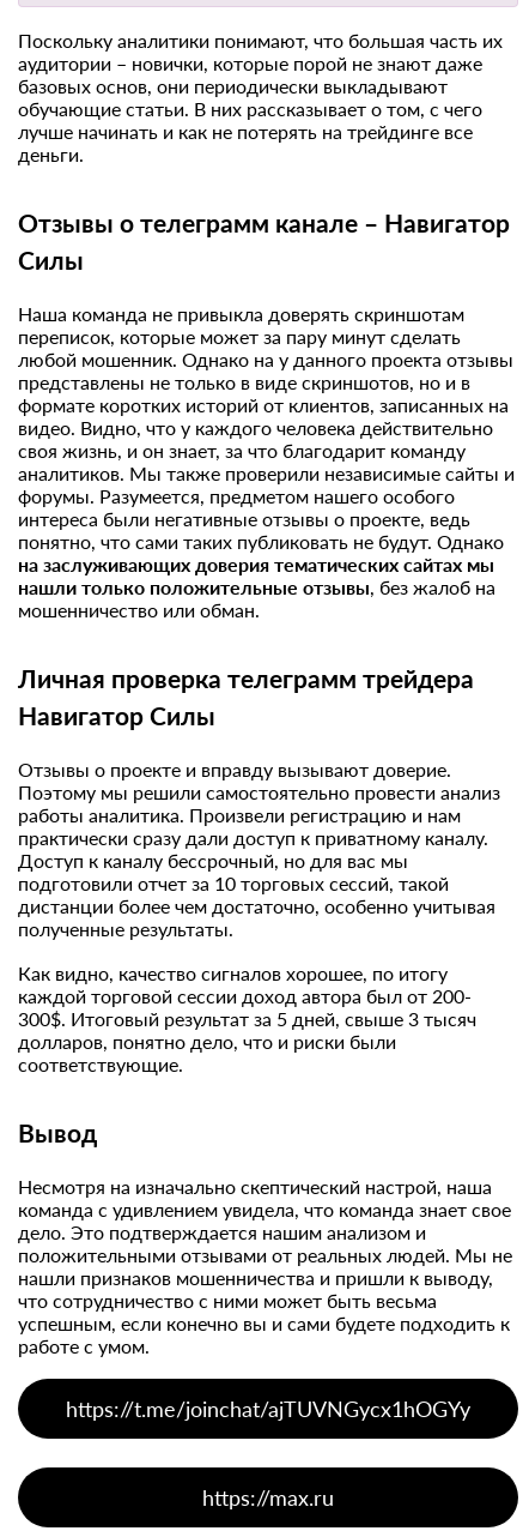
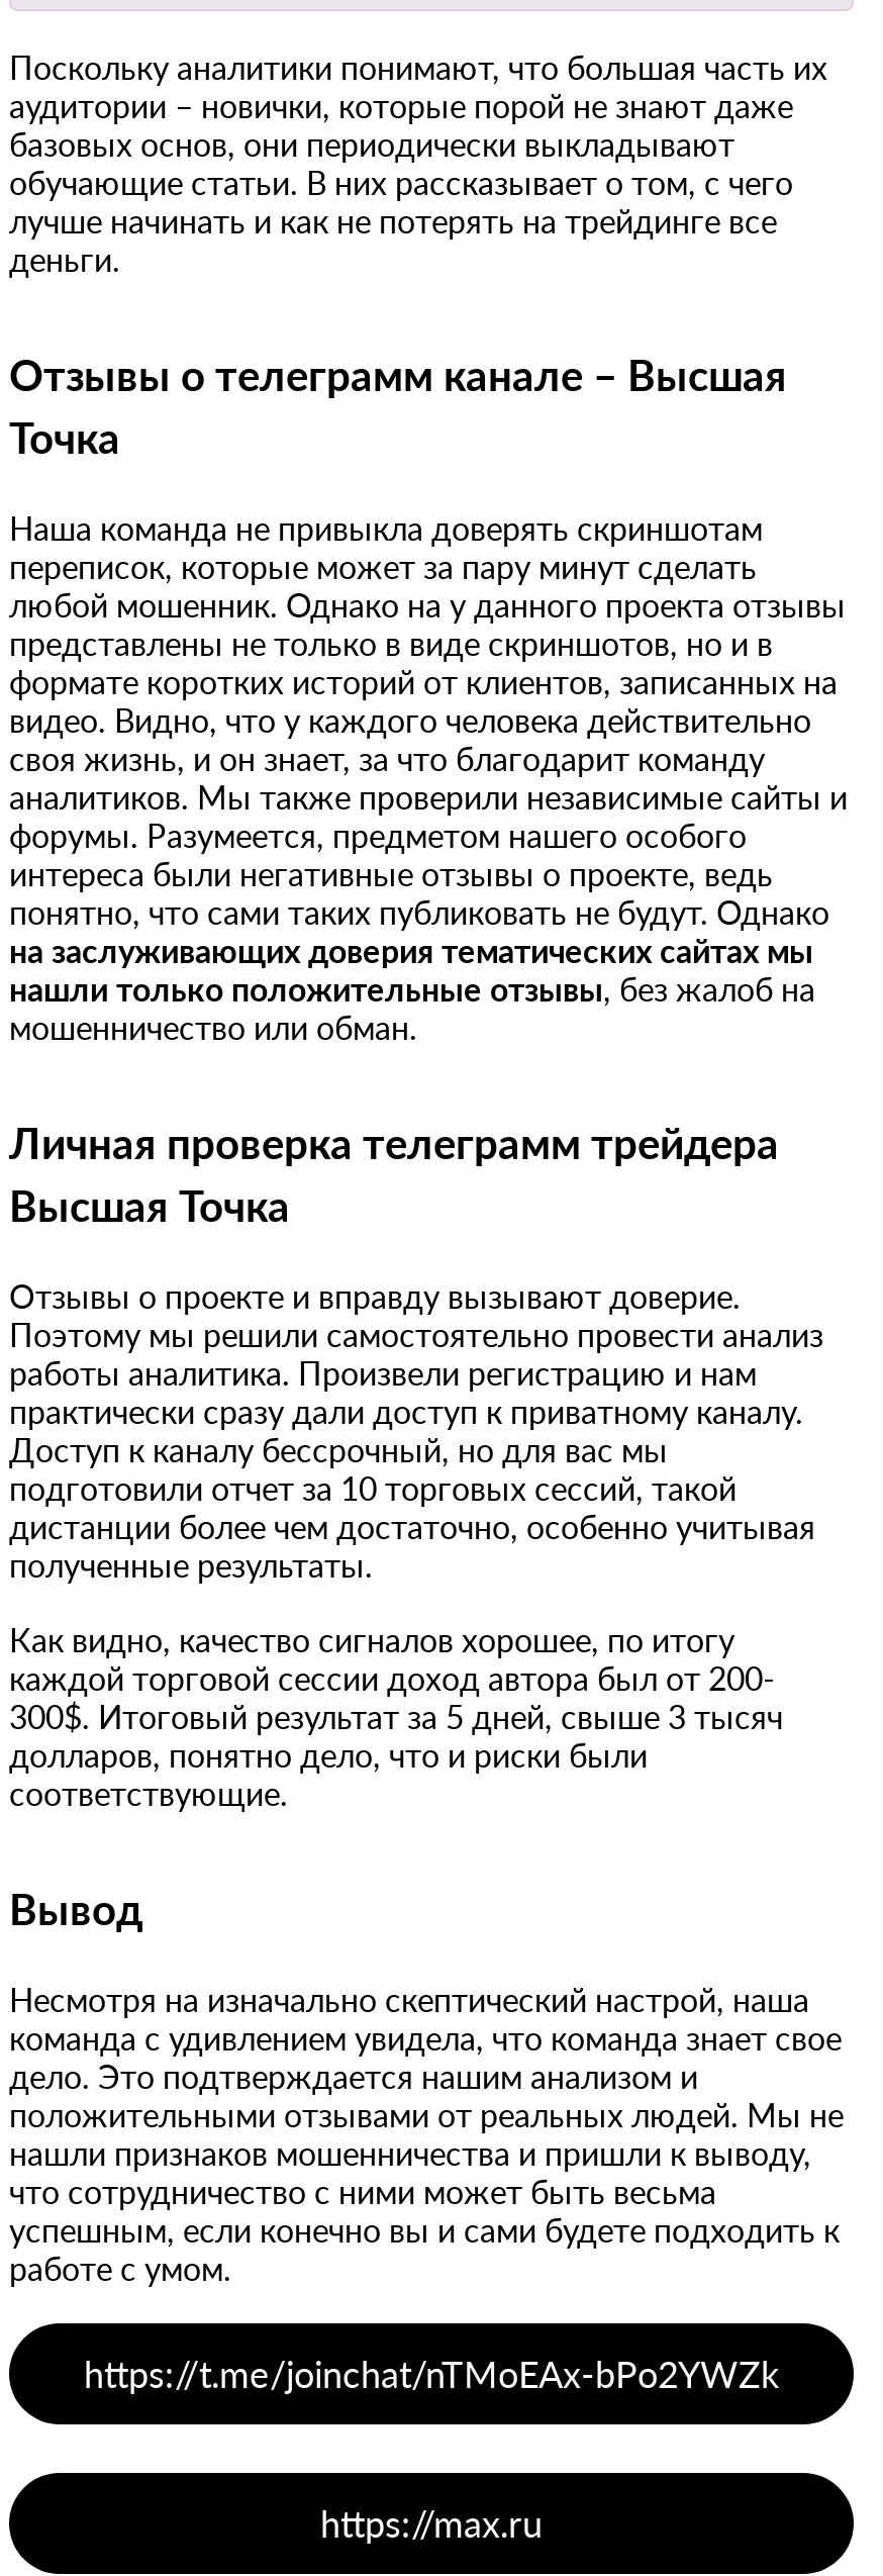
[18,208,510,275] Отзывы о телеграмм канале – Навигатор | Силы -> [9,347,787,461] Отзывы о телеграмм канале – Высшая | Точка
[18,701,215,731] Навигатор Силы -> [9,1178,290,1229] Высшая Точка
[66,1396,470,1422] https://t.me/joinchat/ajTUVNGycx1hOGYy -> [84,2350,779,2395] https://t.me/joinchat/nTMoEAx-bPo2YWZk

